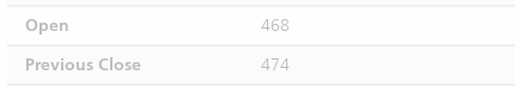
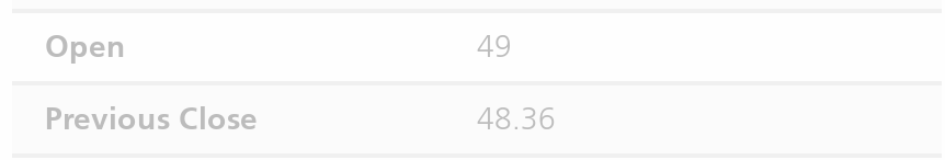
[261,15,290,36] 468 -> [477,28,512,66] 49
[261,55,290,75] 474 -> [477,101,556,138] 48.36

